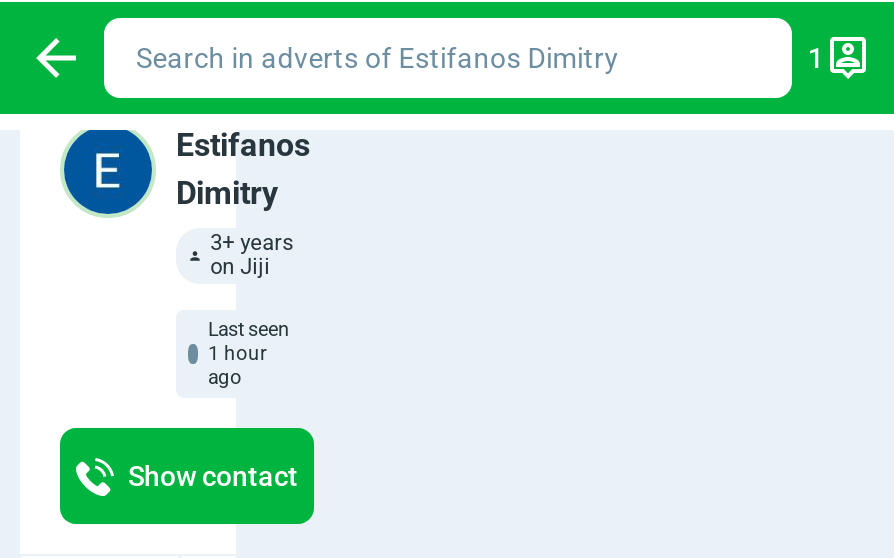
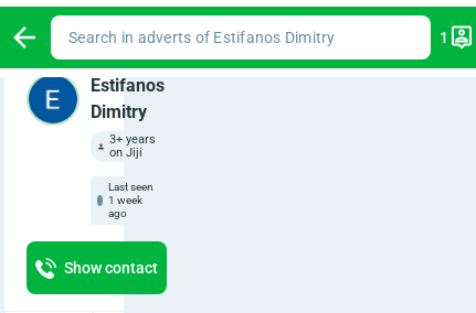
[208,342,266,364] 1 hour -> [108,194,142,206] 1 week

